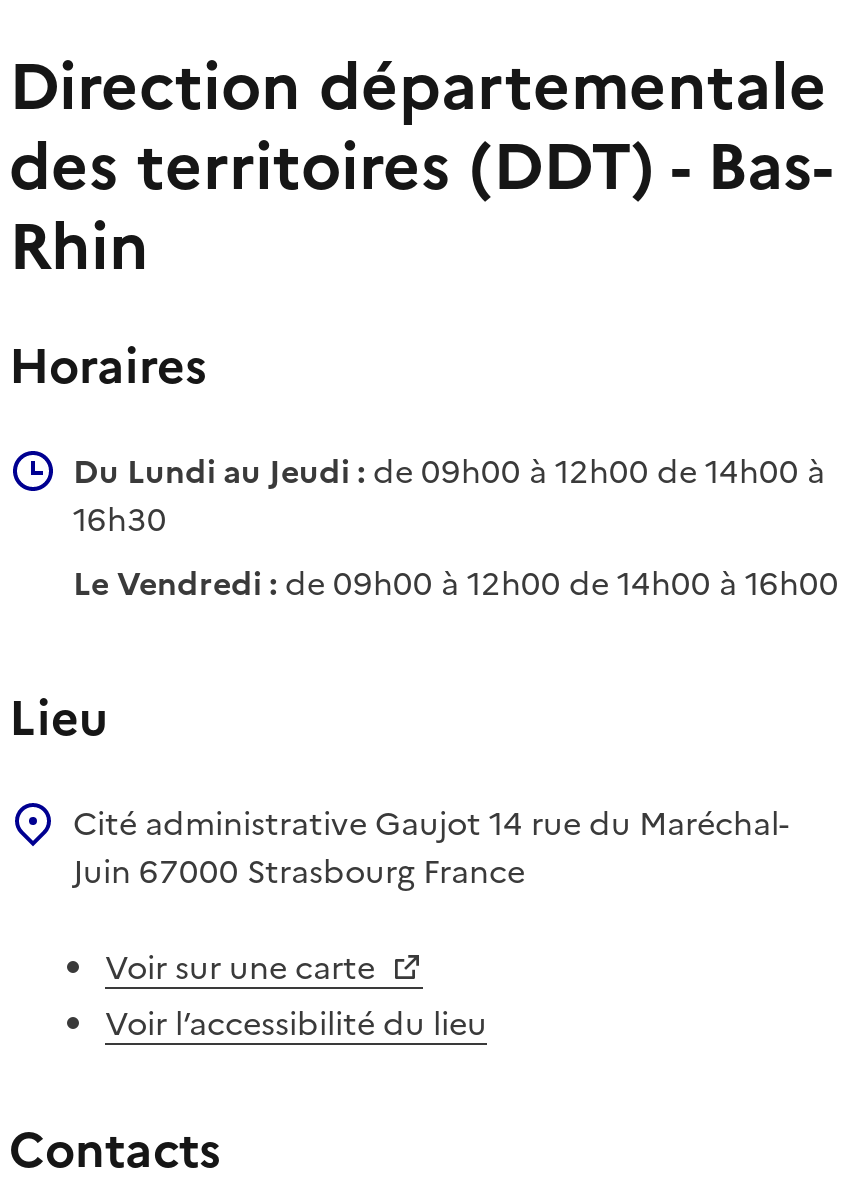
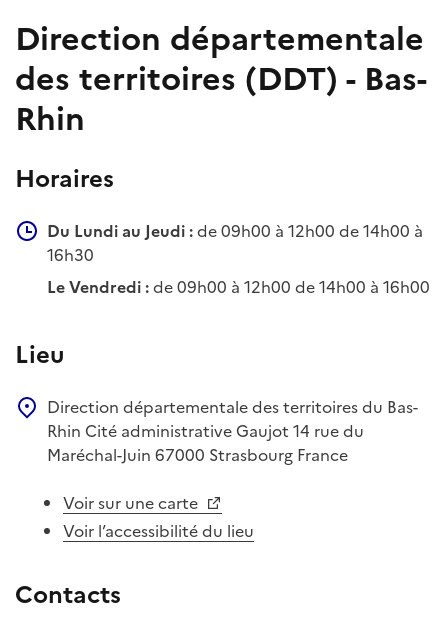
[73,799,789,895] Cité administrative Gaujot 14 rue du Maréchal- | Juin 67000 Strasbourg France -> [47,395,418,467] Direction départementale des territoires du Bas- | Rhin Cité administrative Gaujot 14 rue du | Maréchal-Juin 67000 Strasbourg France

